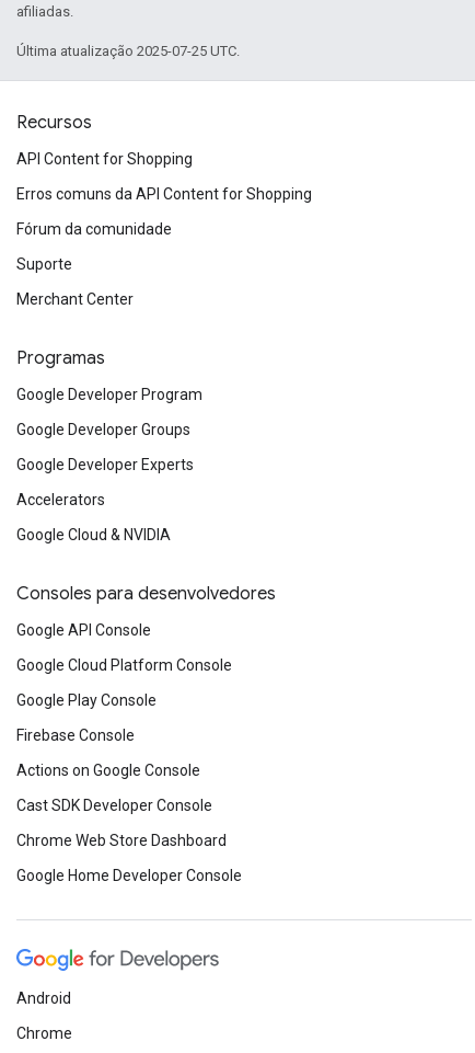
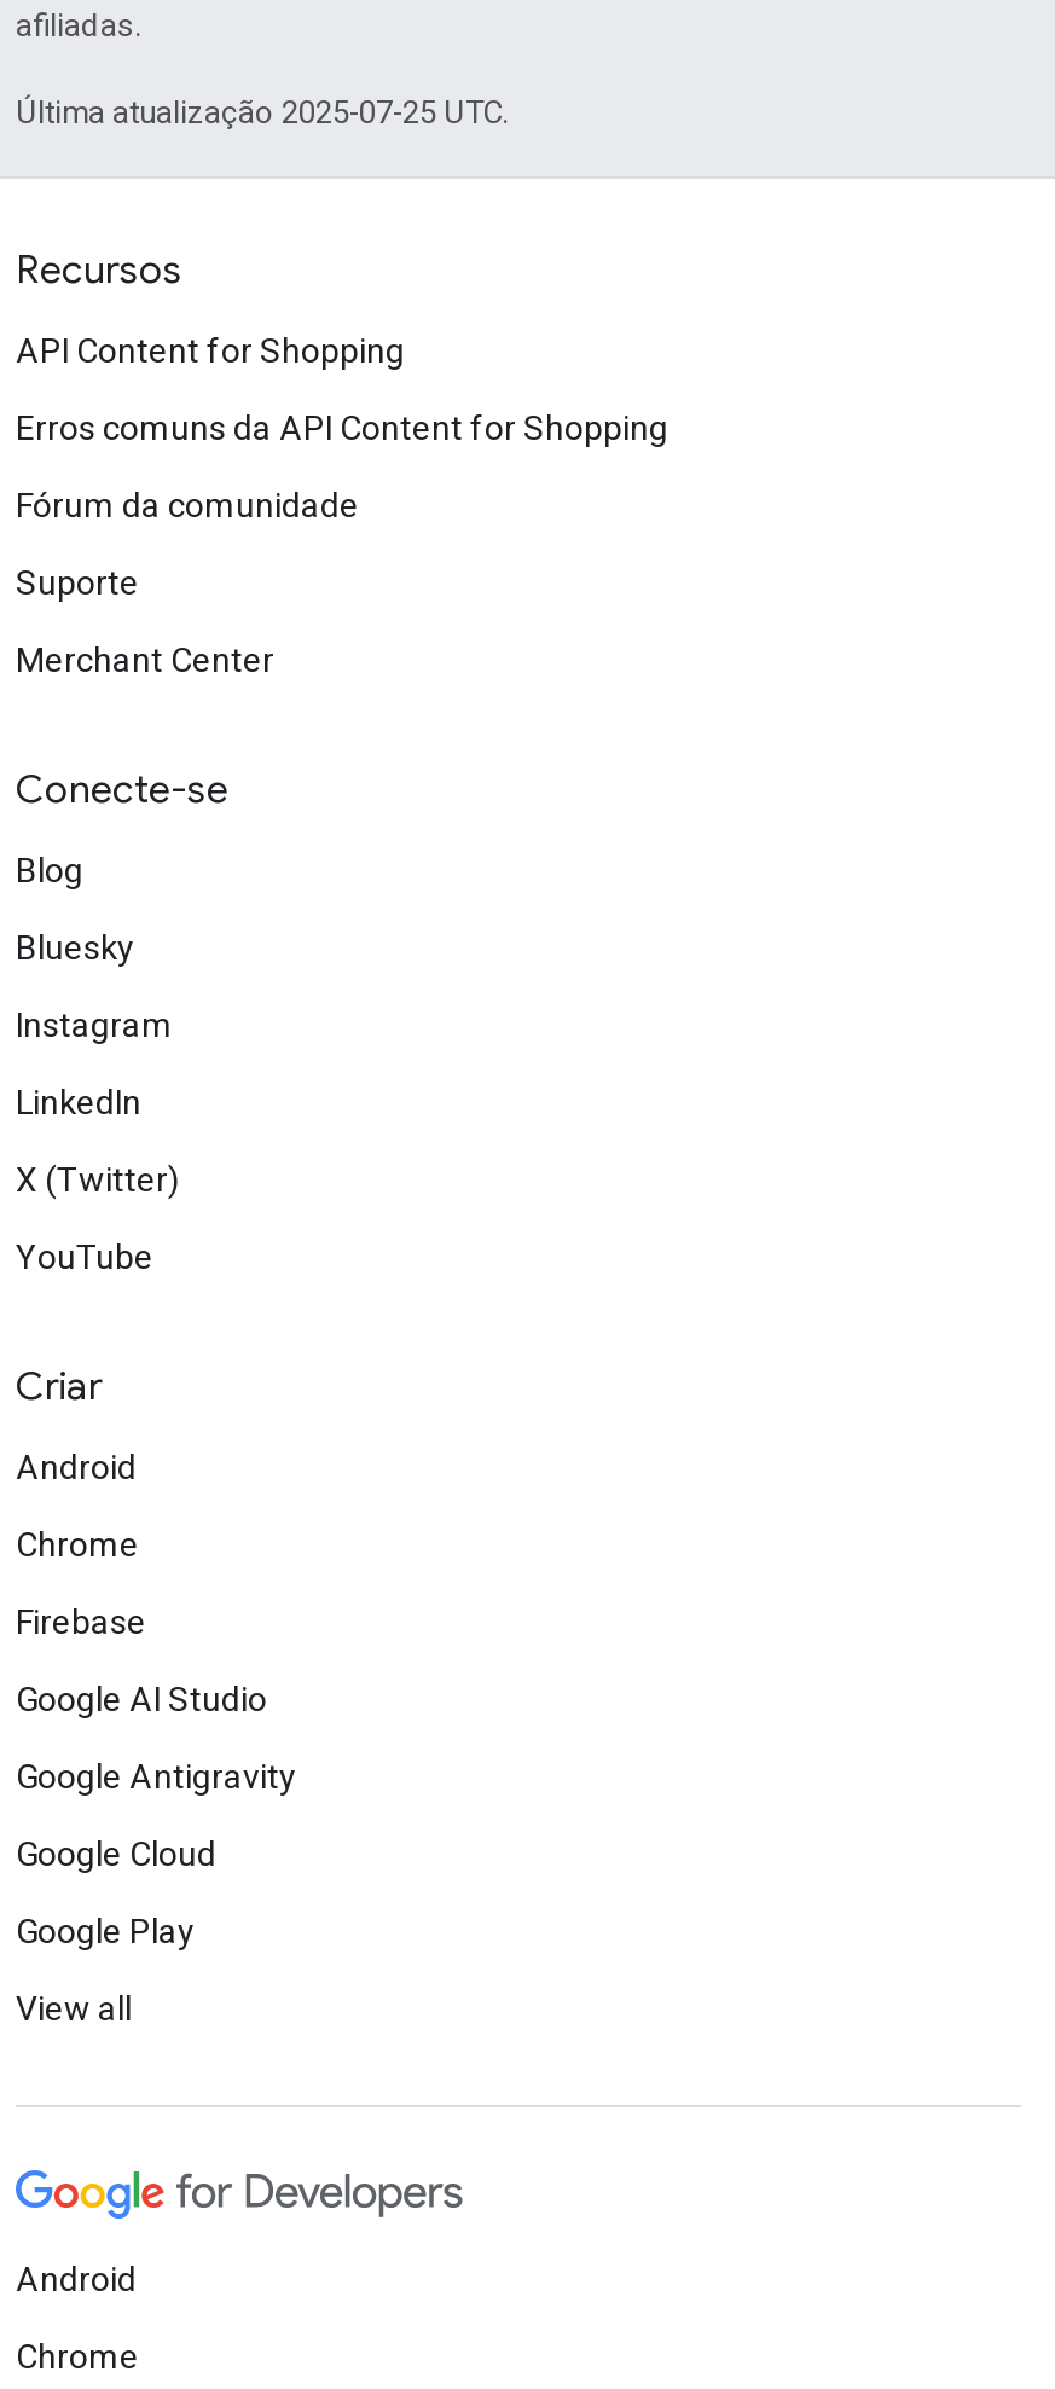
[16,347,276,884] Programas | Google Developer Program | Google Developer Groups | Google Developer Experts | Accelerators | Google Cloud & NVIDIA | Consoles para desenvolvedores | Google API Console | Google Cloud Platform Console | Google Play Console | Firebase Console | Actions on Google Console | Cast SDK Developer Console | Chrome Web Store Dashboard | Google Home Developer Console -> [16,766,296,2028] Conecte-se | Blog | Bluesky | Instagram | LinkedIn | X (Twitter) | YouTube | Criar | Android | Chrome | Firebase | Google AI Studio | Google Antigravity | Google Cloud | Google Play | View all

